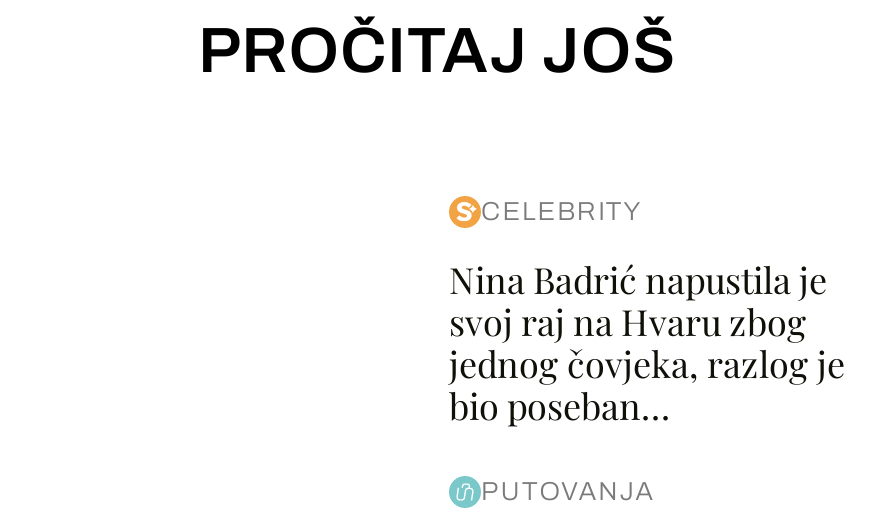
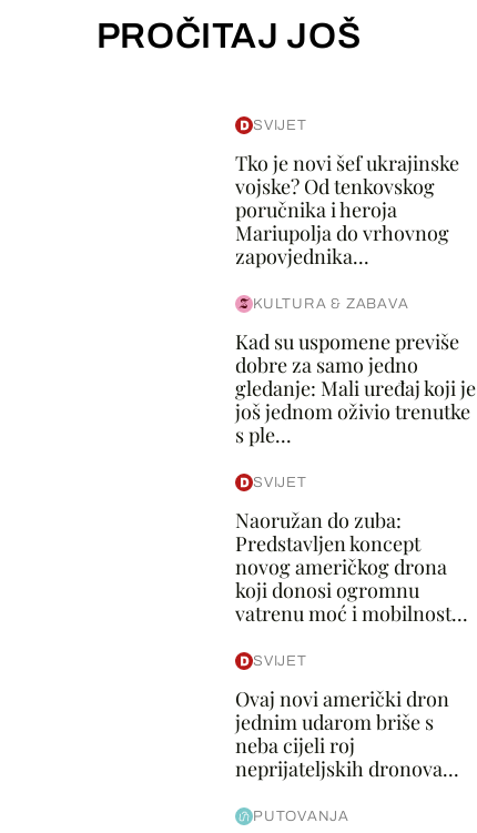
[449,198,845,430] CELEBRITY | Nina Badrić napustila je | svoj raj na Hvaru zbog | jednog čovjeka, razlog je | bio poseban... -> [235,118,476,782] SVIJET | Tko je novi šef ukrajinske | vojske? Od tenkovskog | poručnika i heroja | Mariupolja do vrhovnog | zapovjednika... | KULTURA & ZABAVA | Kad su uspomene previše | dobre za samo jedno | gledanje: Mali uređaj koji je | još jednom oživio trenutke | s ple... | SVIJET | Naoružan do zuba: | Predstavljen koncept | novog američkog drona | koji donosi ogromnu | vatrenu moć i mobilnost... | SVIJET | Ovaj novi američki dron | jednim udarom briše s | neba cijeli roj | neprijateljskih dronova...

